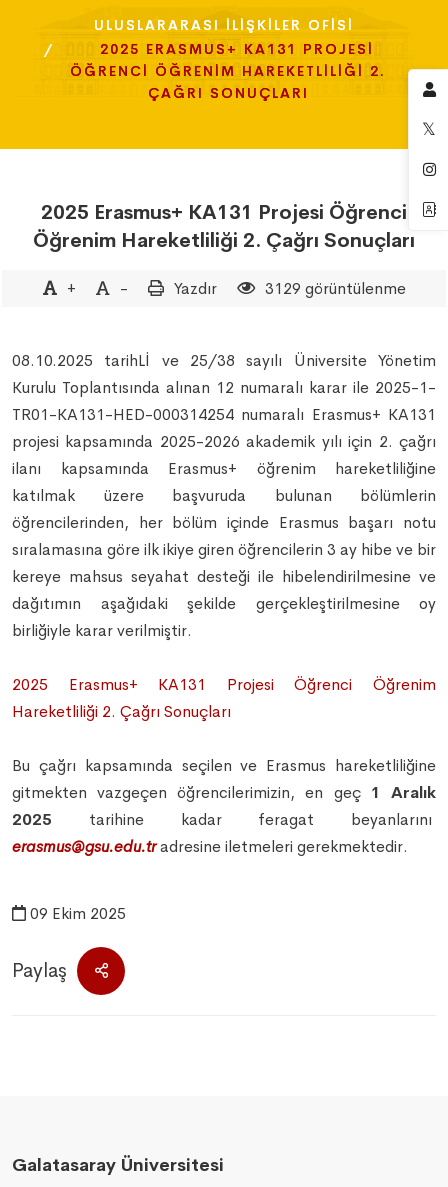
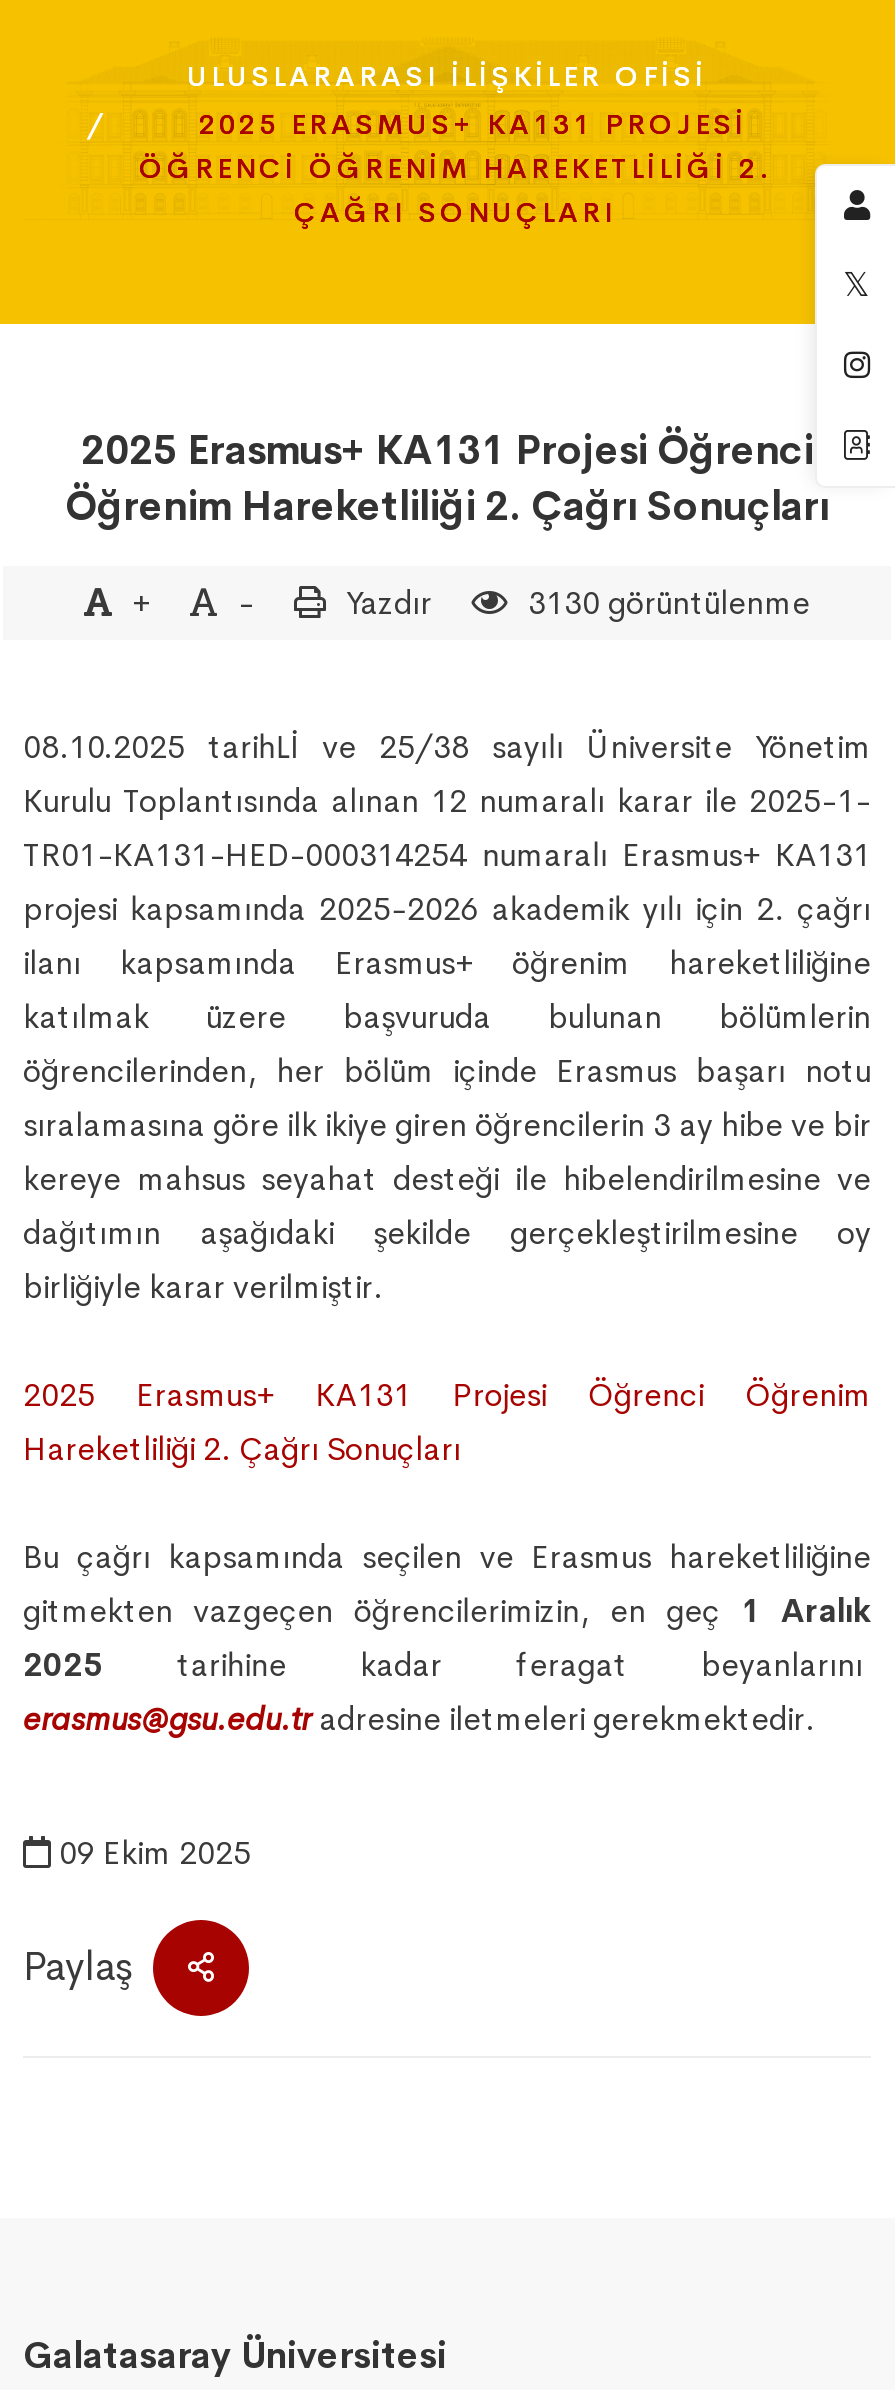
[260,278,405,299] 3129 görüntülenme -> [520,582,810,624] 3130 görüntülenme

